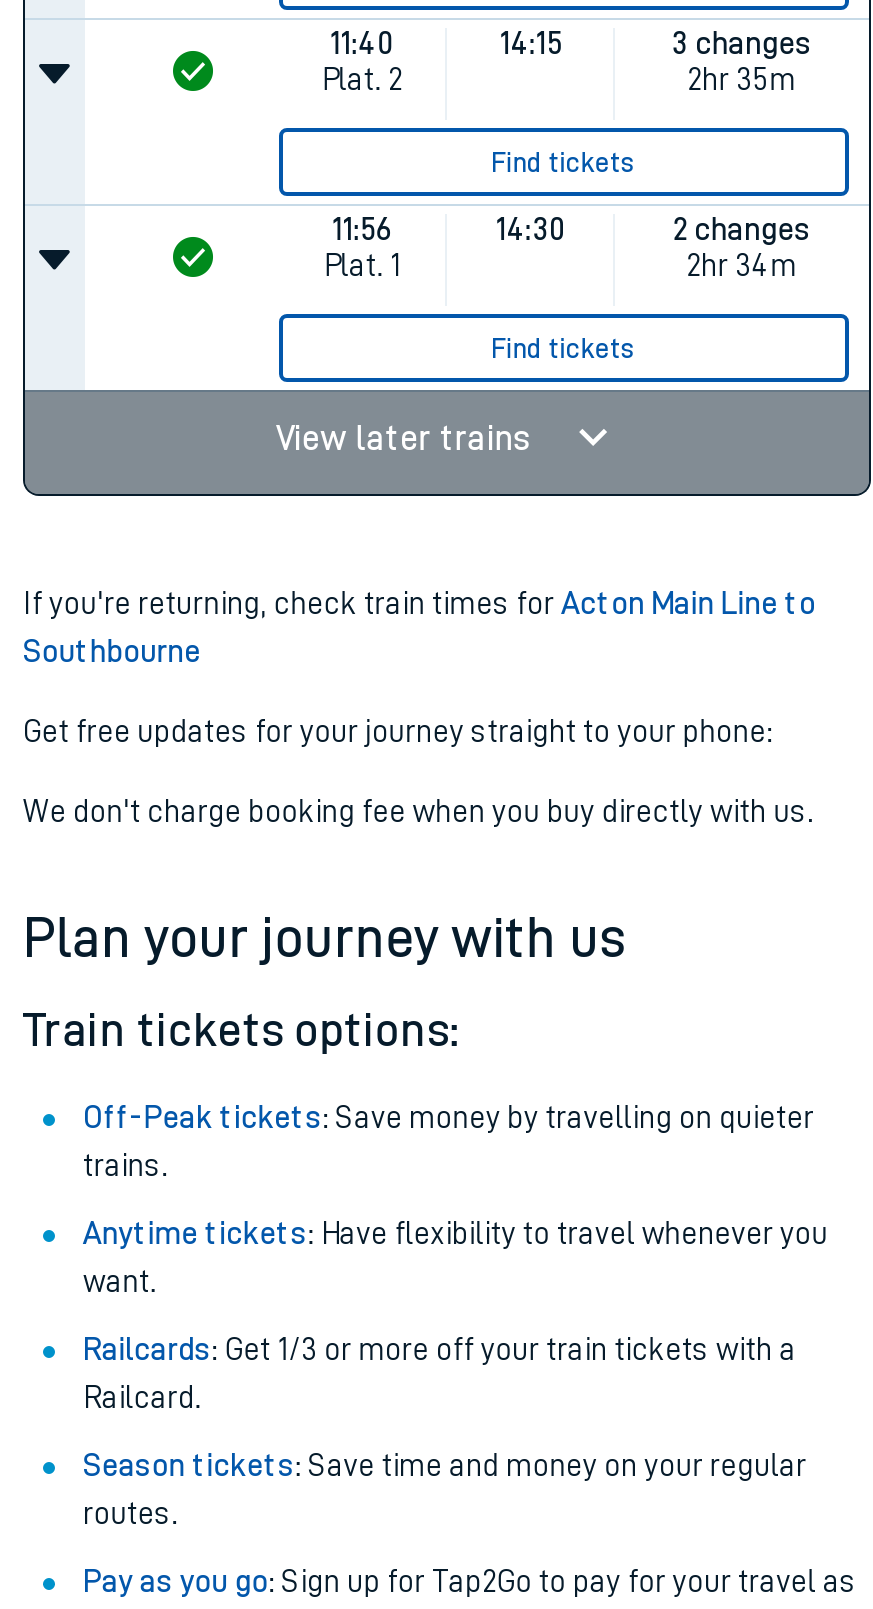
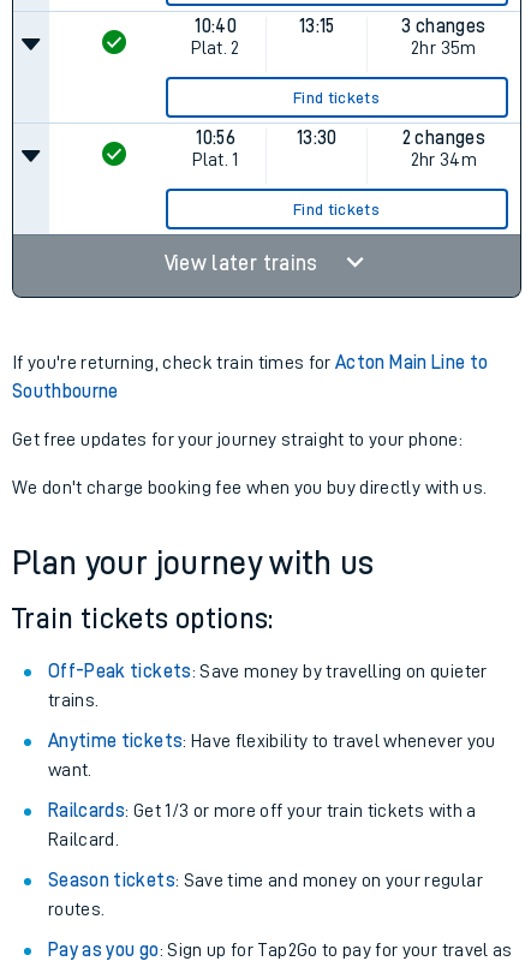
[330,28,394,60] 11:40 -> [195,17,237,36] 10:40
[500,28,562,60] 14:15 -> [299,17,335,36] 13:15
[332,214,392,246] 11:56 -> [196,129,235,148] 10:56
[496,214,566,246] 14:30 -> [297,129,337,148] 13:30

